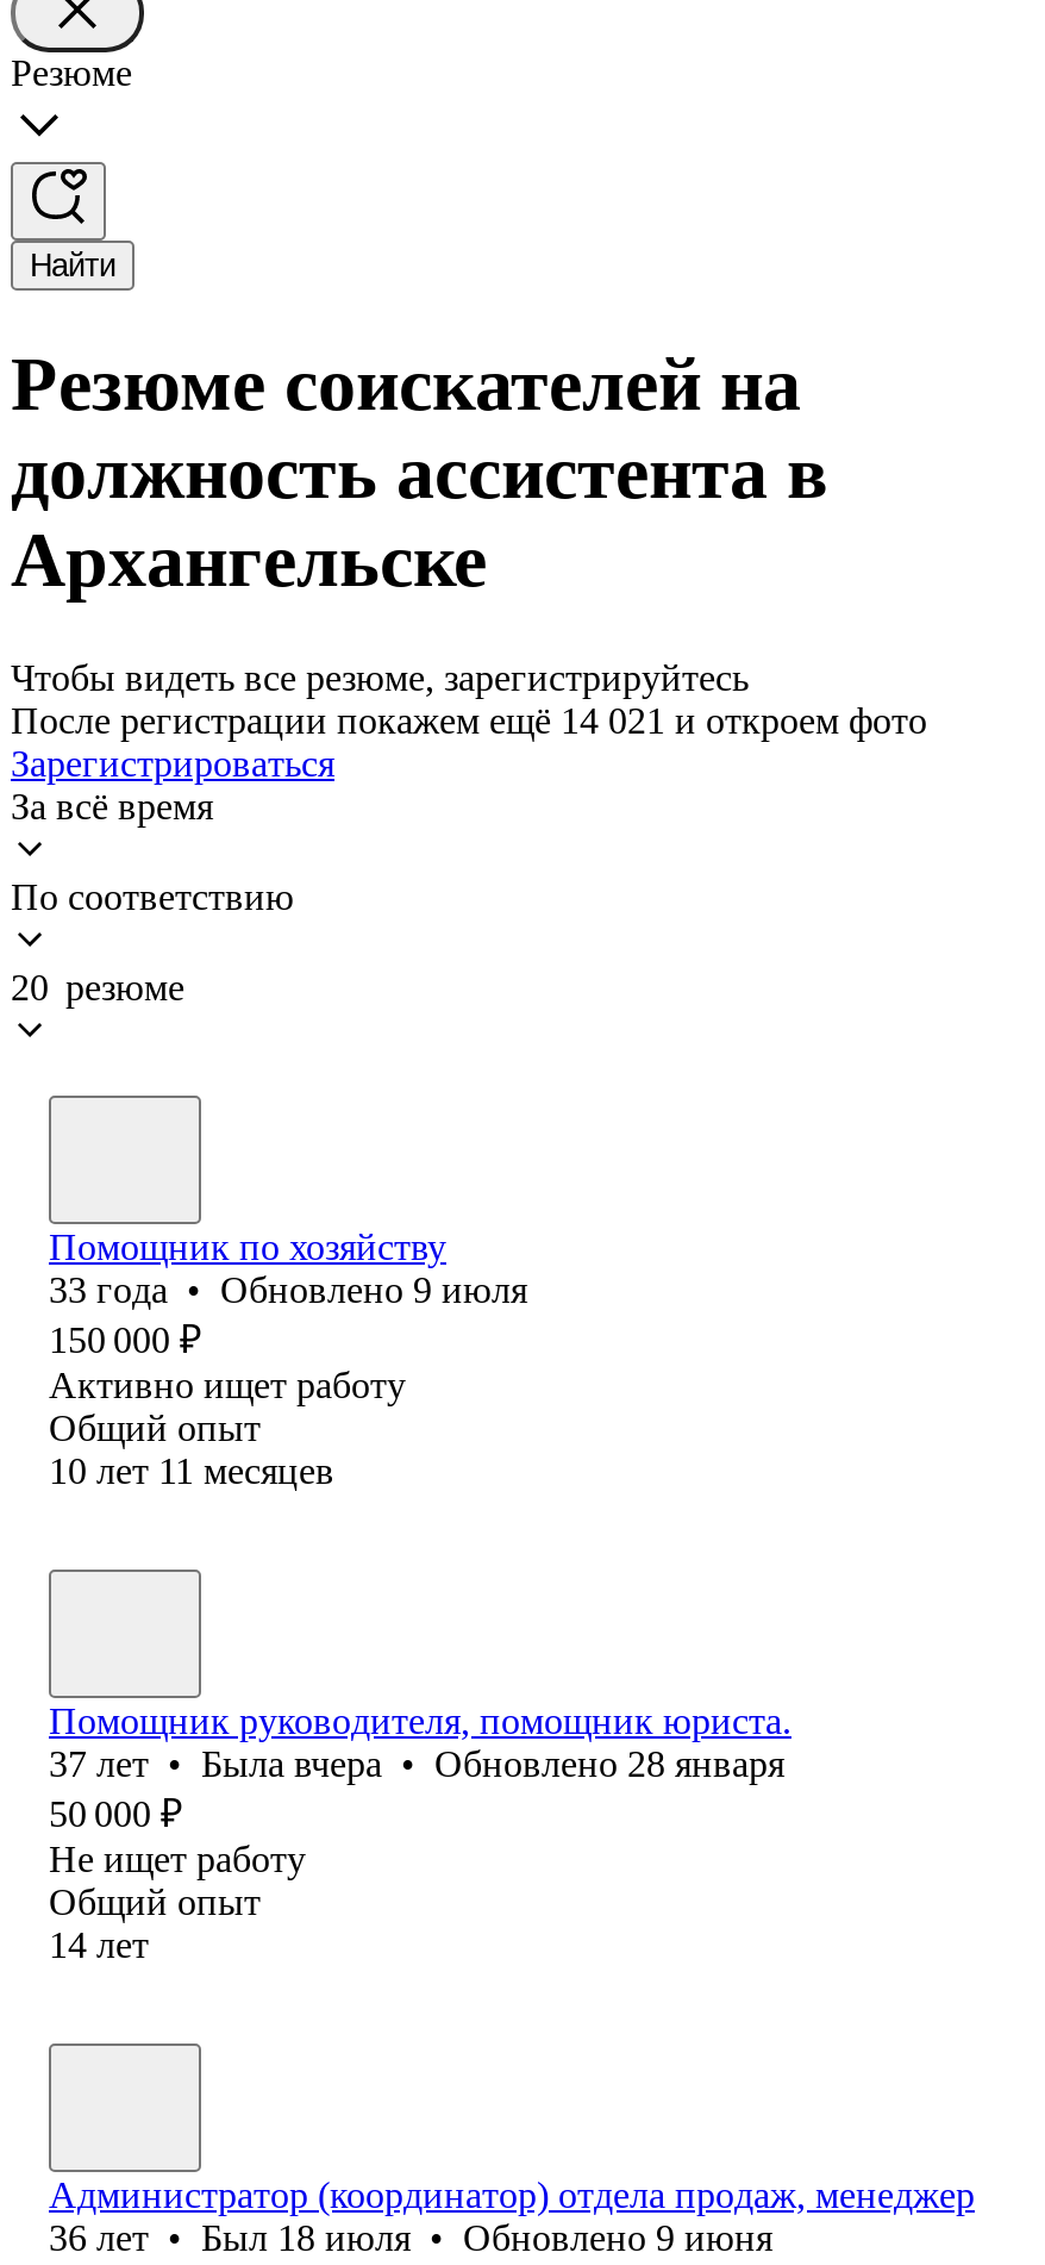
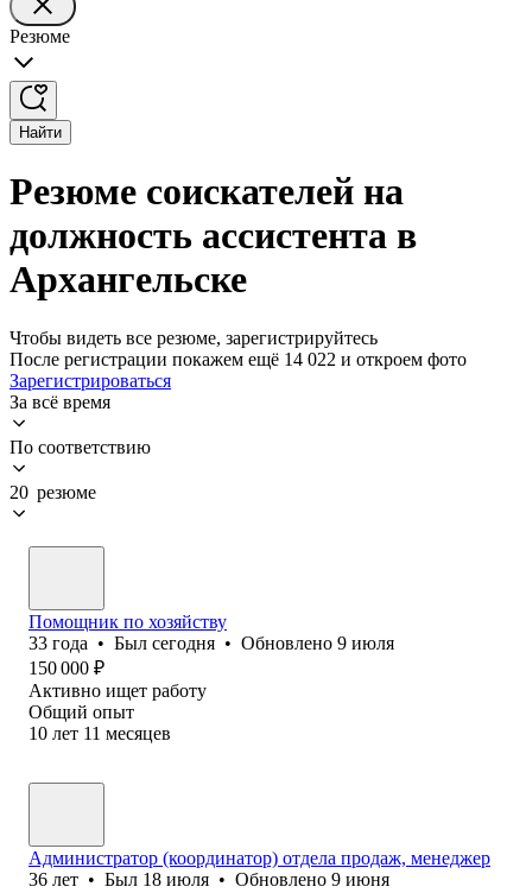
[11,700,927,740] После регистрации покажем ещё 14 021 и откроем фото -> [9,349,467,369] После регистрации покажем ещё 14 022 и откроем фото
[49,1269,527,1310] 33 года • Обновлено 9 июля -> [28,633,394,653] 33 года • Был сегодня • Обновлено 9 июля
[49,1700,791,1965] Помощник руководителя, помощник юриста. | 37 лет • Была вчера • Обновлено 28 января | 50 000 ₽ | Не ищет работу | Общий опыт | 14 лет -> none

